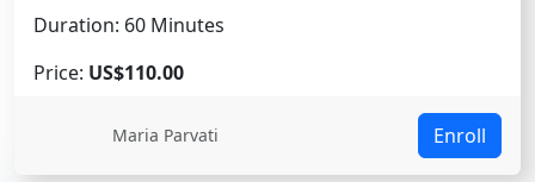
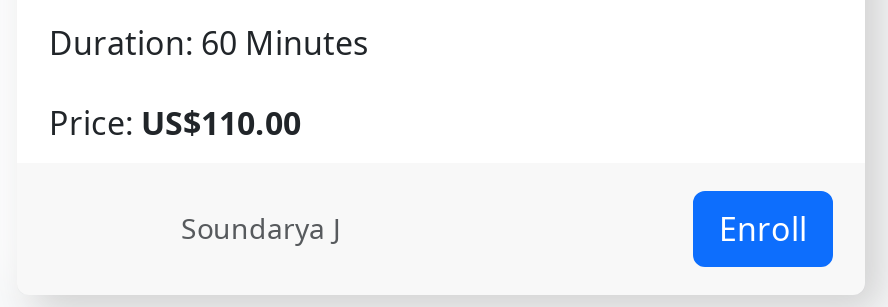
[112,124,219,147] Maria Parvati -> [181,210,341,248] Soundarya J

